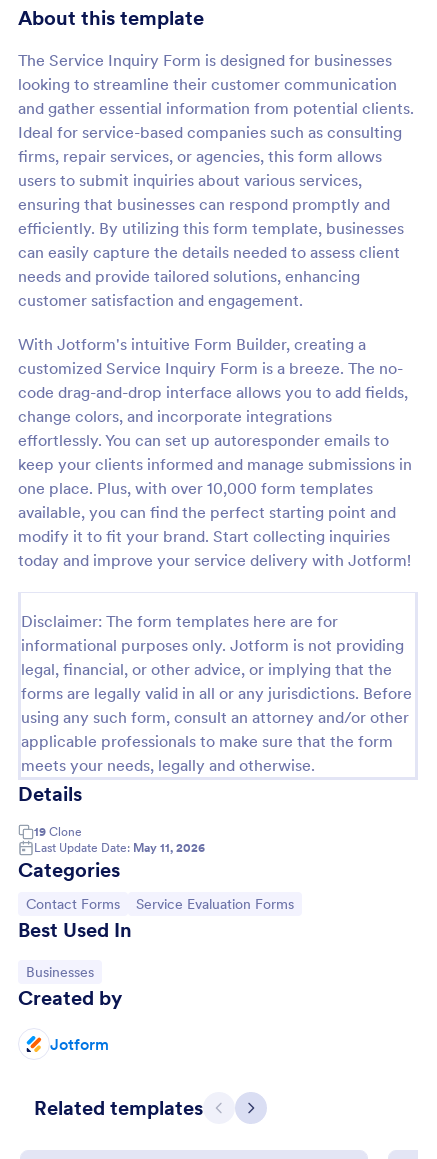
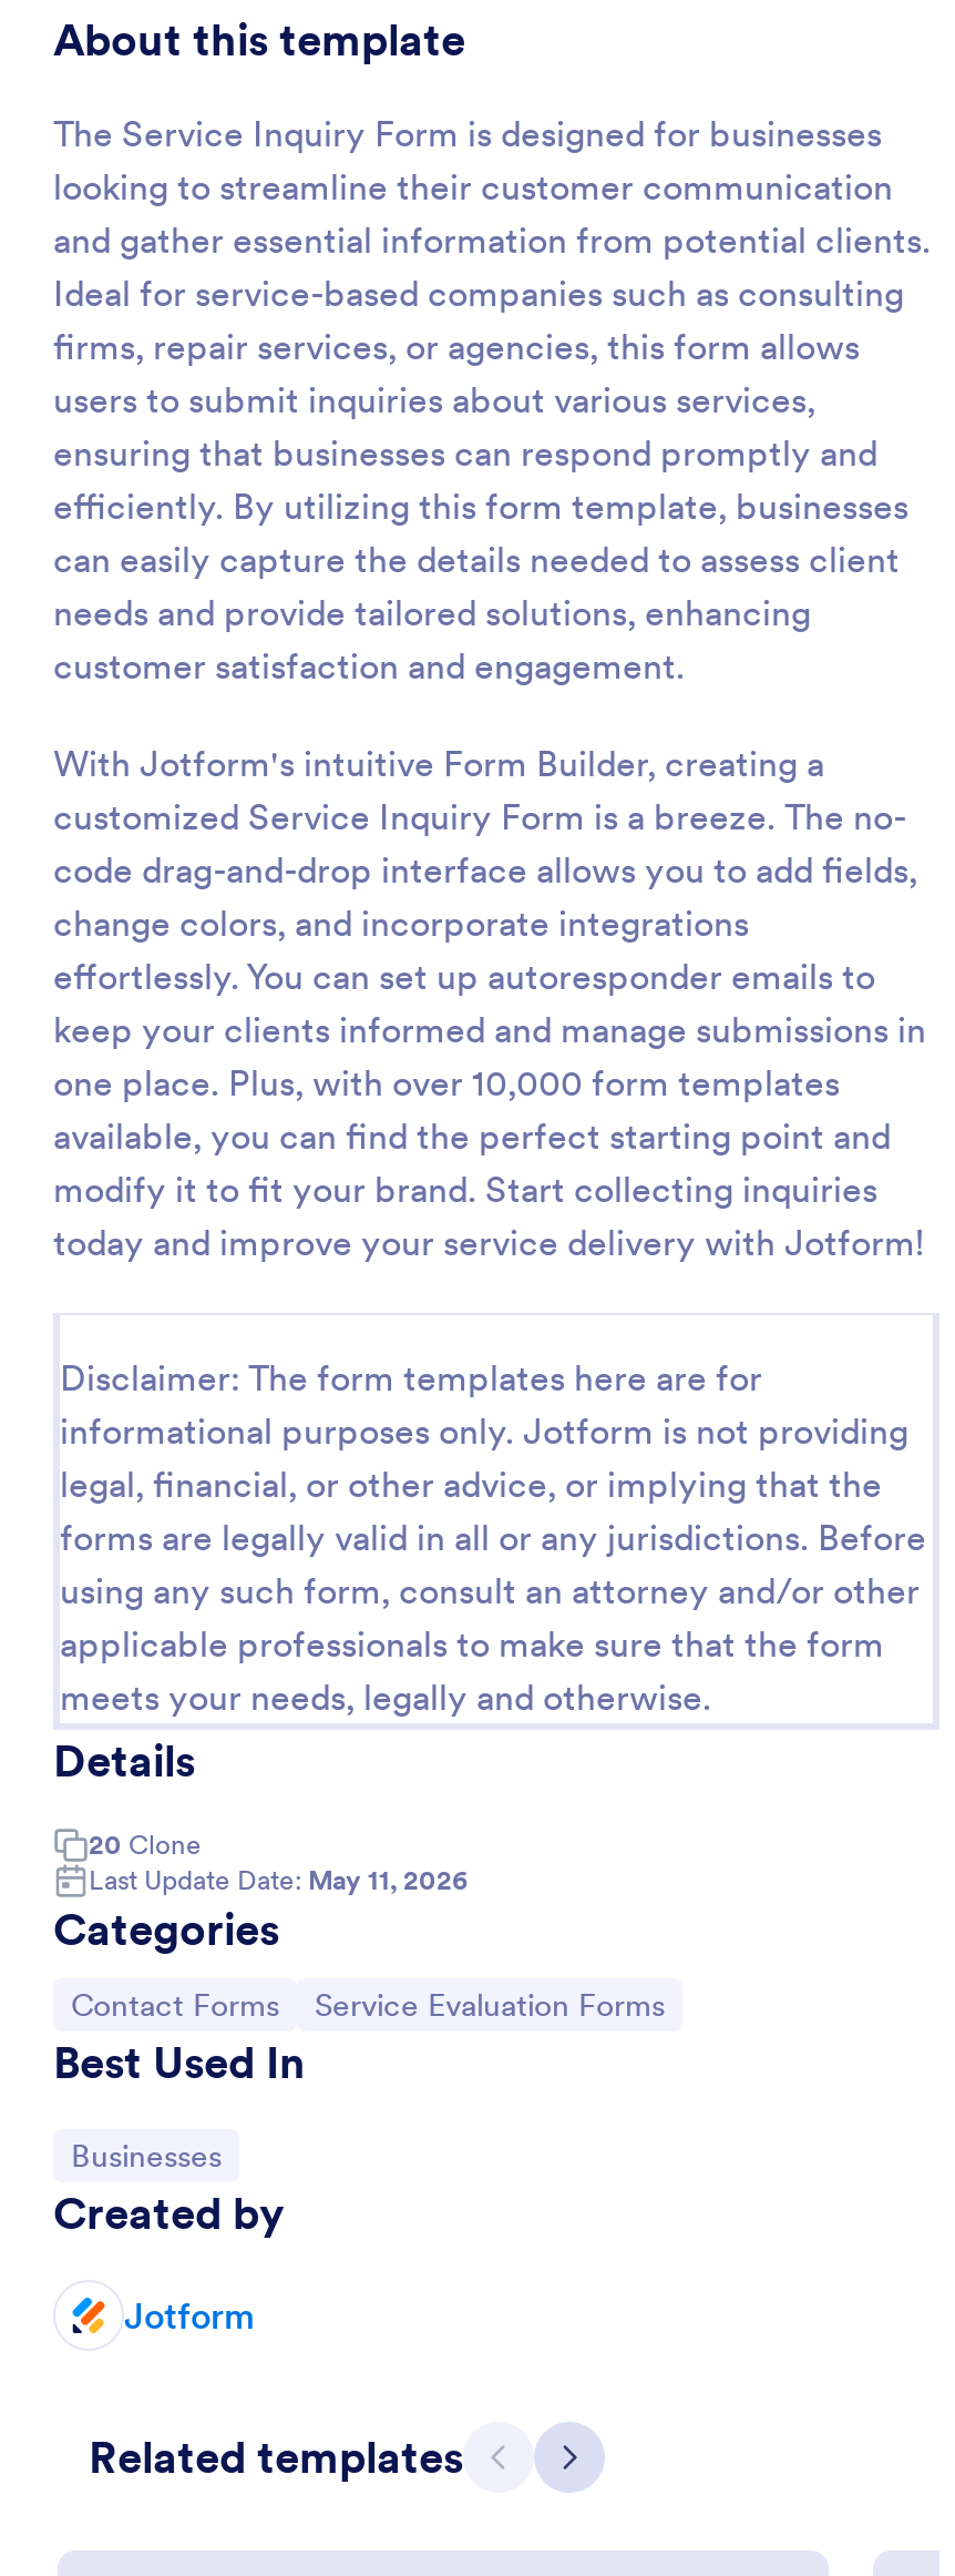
[34,824,82,839] 19 Clone -> [89,1827,202,1861] 20 Clone

